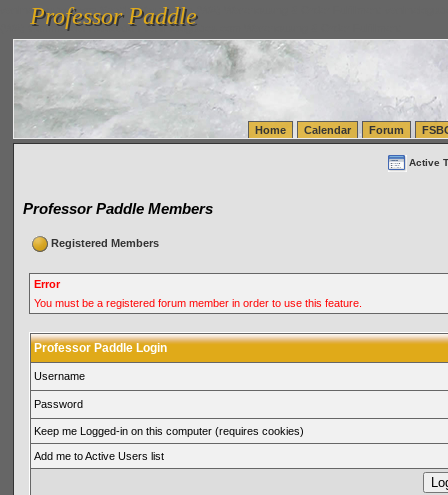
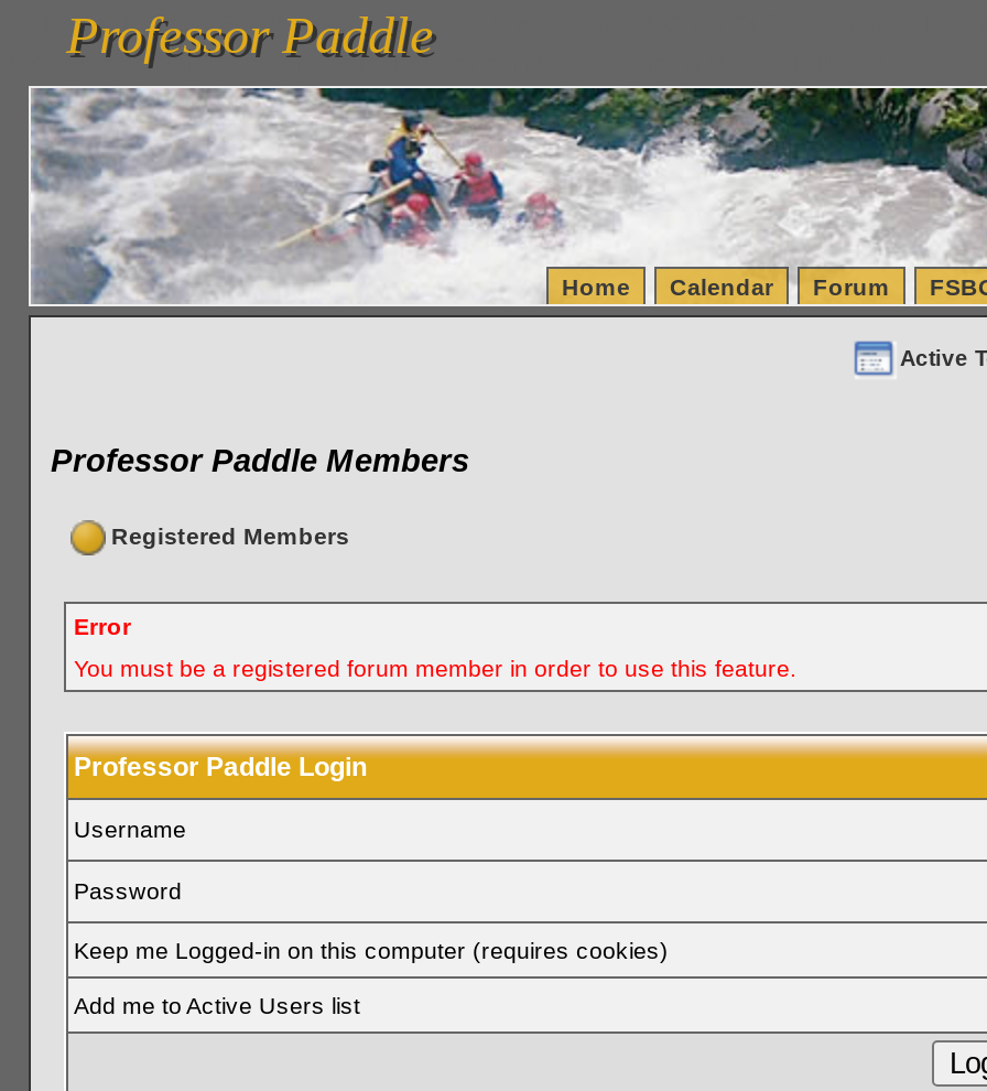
[14,39,445,139] [image] -> [31,88,980,306] [image]

